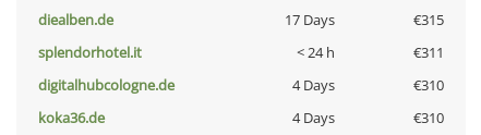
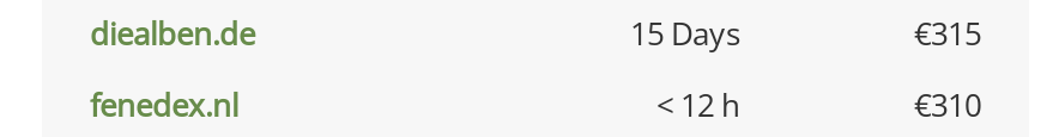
[284,10,334,30] 17 Days -> [630,12,740,55] 15 Days
[38,43,444,128] splendorhotel.it | < 24 h | €311 | digitalhubcologne.de | 4 Days | €310 | koka36.de | 4 Days -> [90,84,740,127] fenedex.nl | < 12 h

